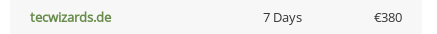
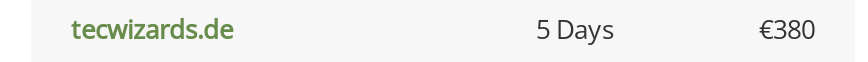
[262,8,301,26] 7 Days -> [536,11,614,47] 5 Days

